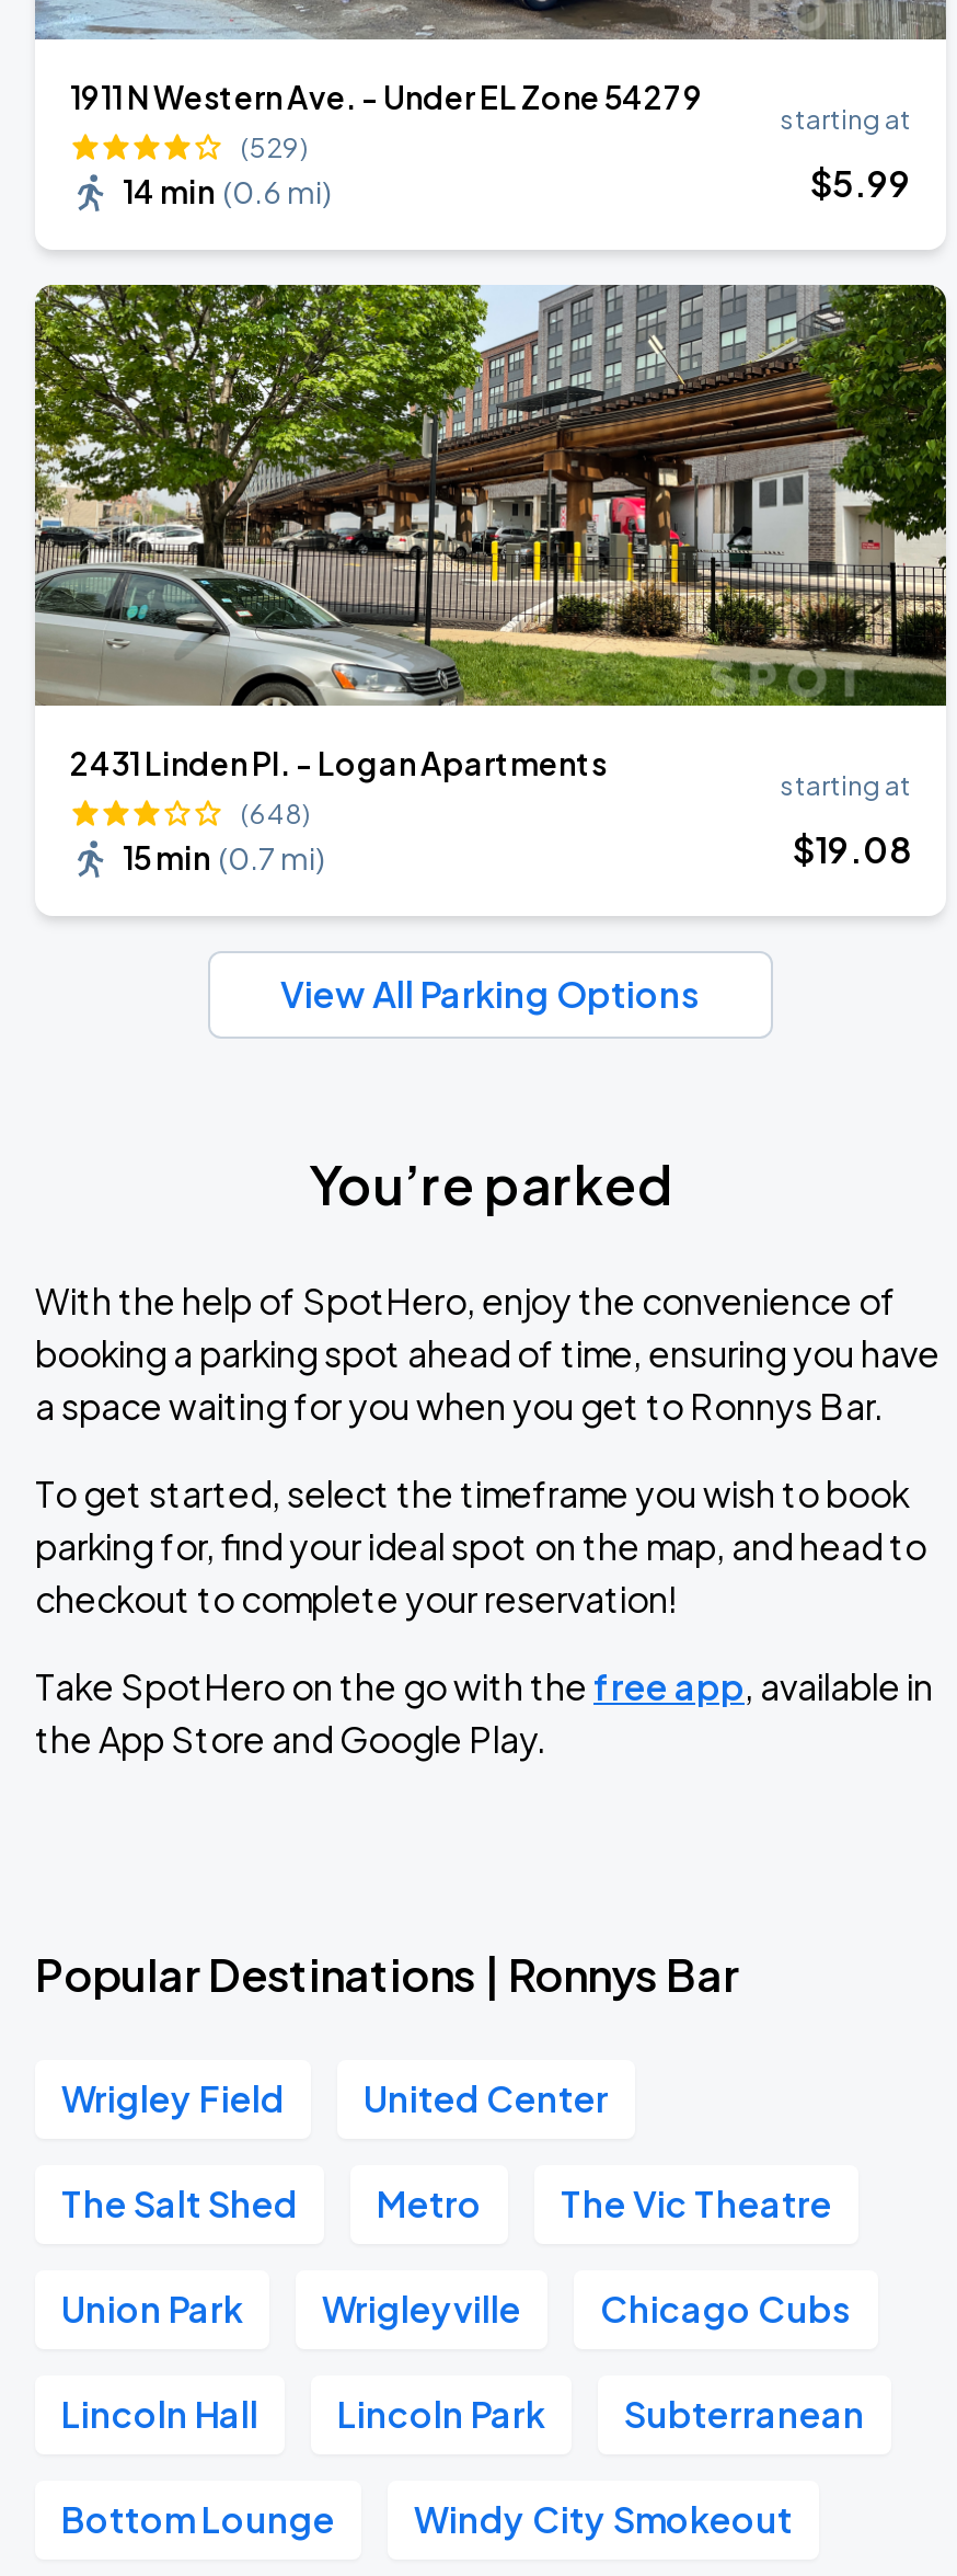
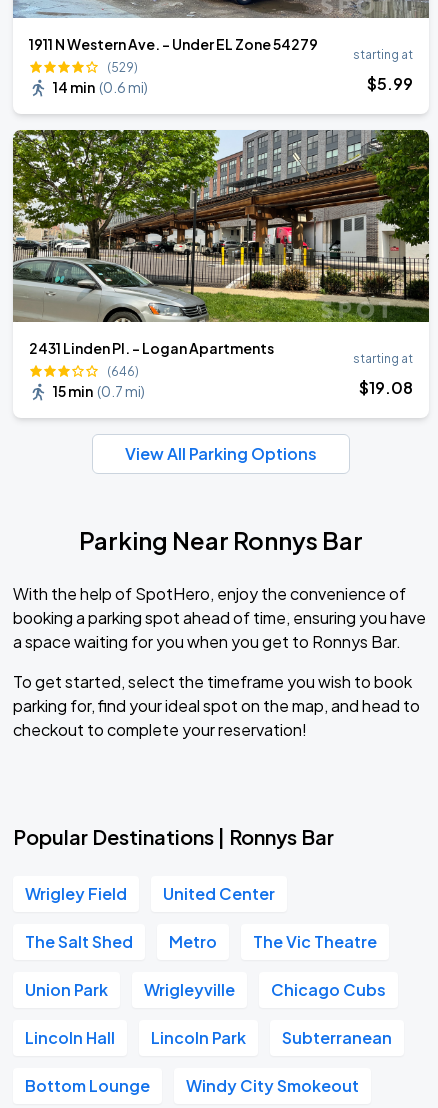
[241,798,311,831] (648) -> [107,364,139,379] (646)
[309,1150,672,1216] You’re parked -> [79,525,363,555] Parking Near Ronnys Bar
[35,1663,933,1762] Take SpotHero on the go with the free app, available in | the App Store and Google Play. -> none

